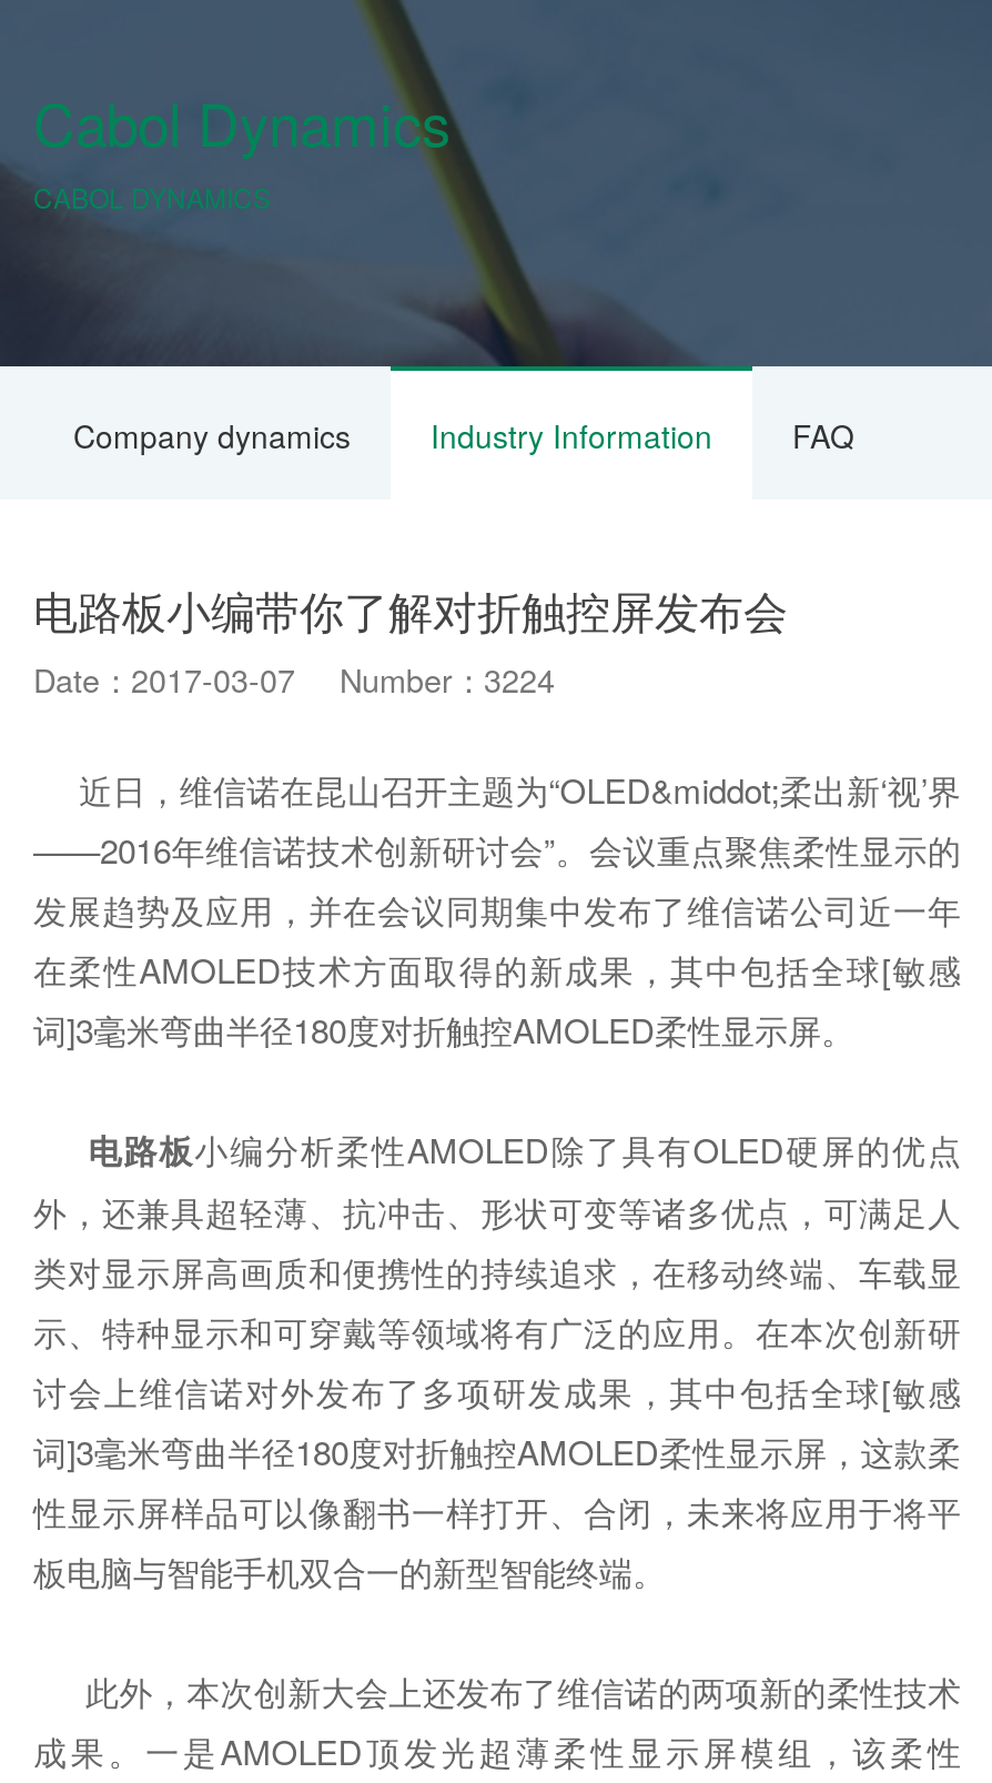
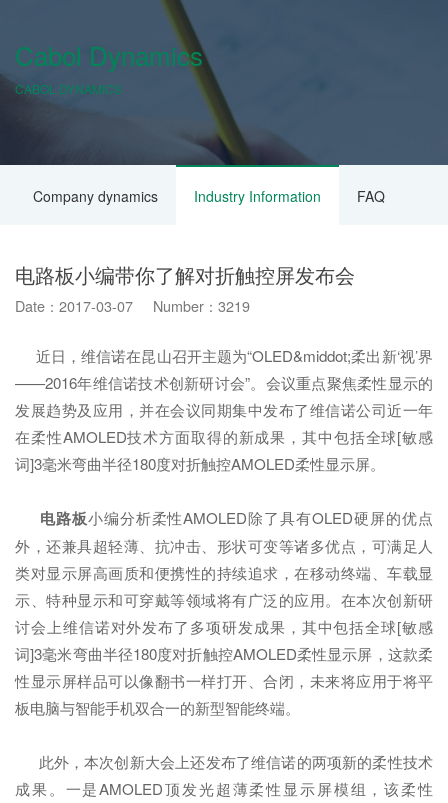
[33,655,555,702] Date：2017-03-07 Number：3224 -> [15,295,250,316] Date：2017-03-07 Number：3219

